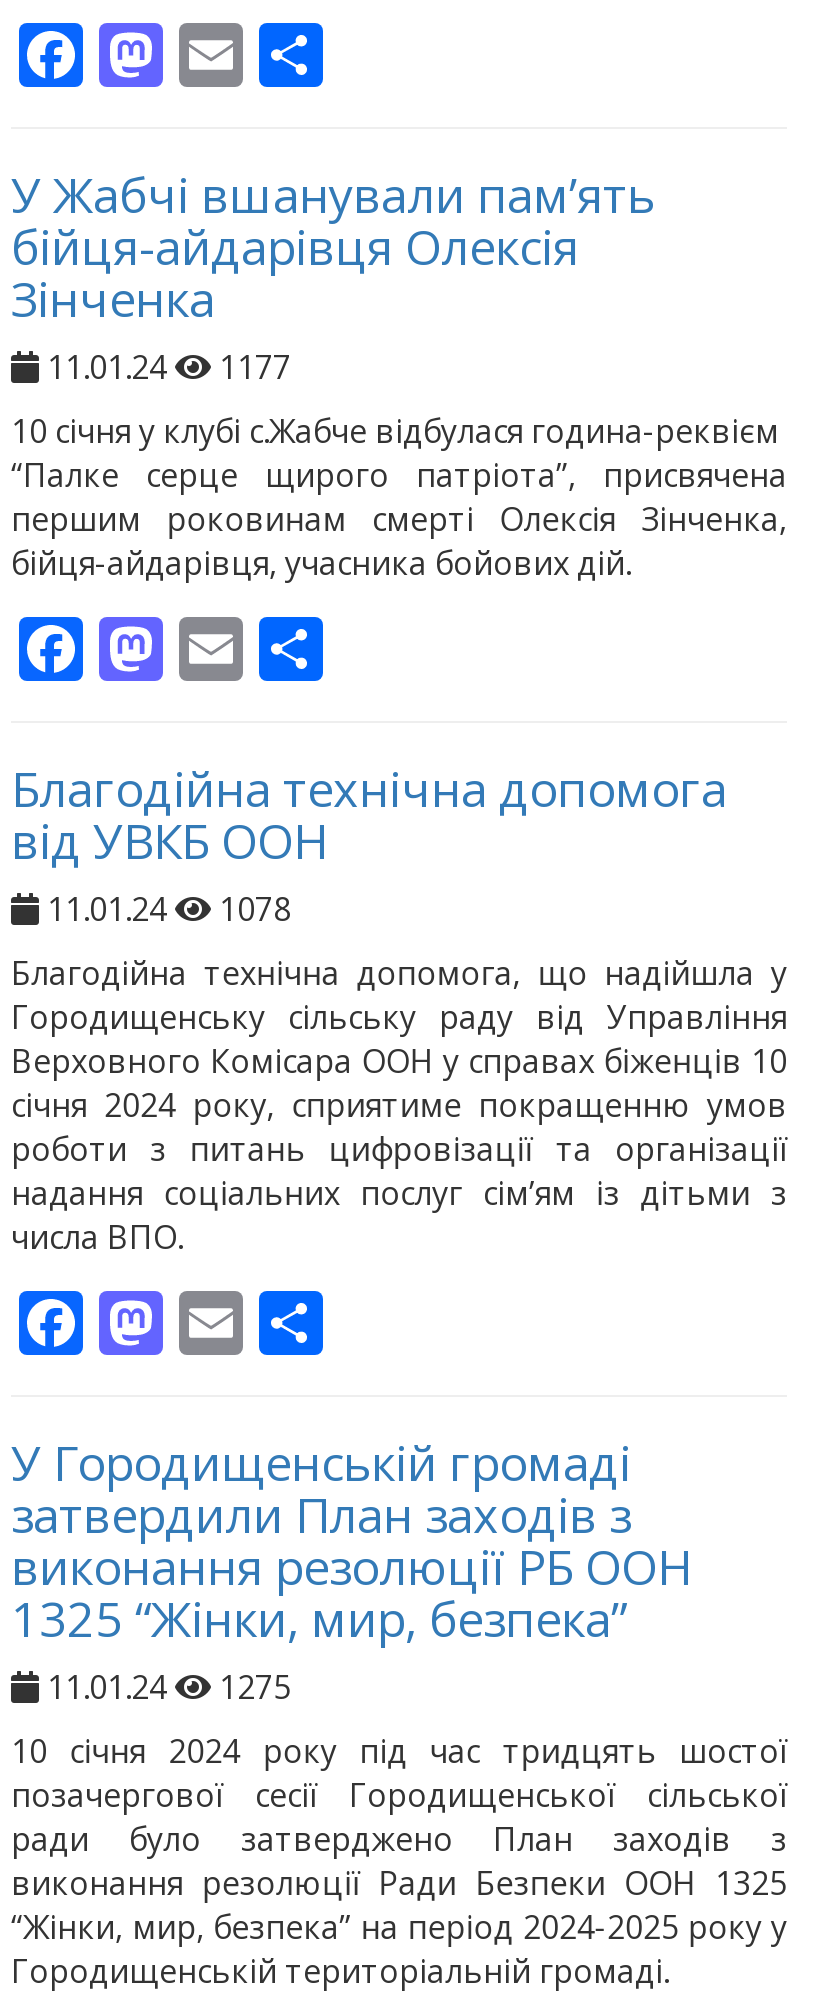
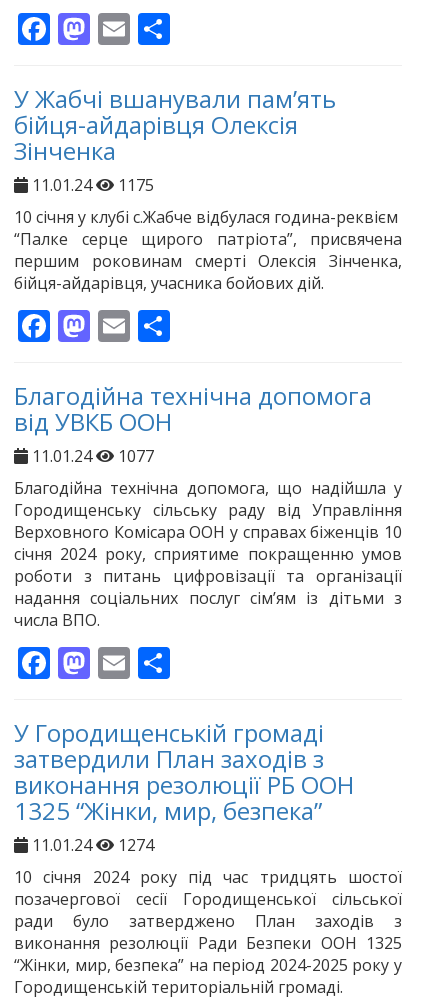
[47,345,291,389] 11.01.24 1177 -> [32,174,154,196] 11.01.24 1175
[47,887,291,931] 11.01.24 1078 -> [32,445,154,467] 11.01.24 1077
[47,1665,291,1709] 11.01.24 1275 -> [32,834,154,856] 11.01.24 1274

